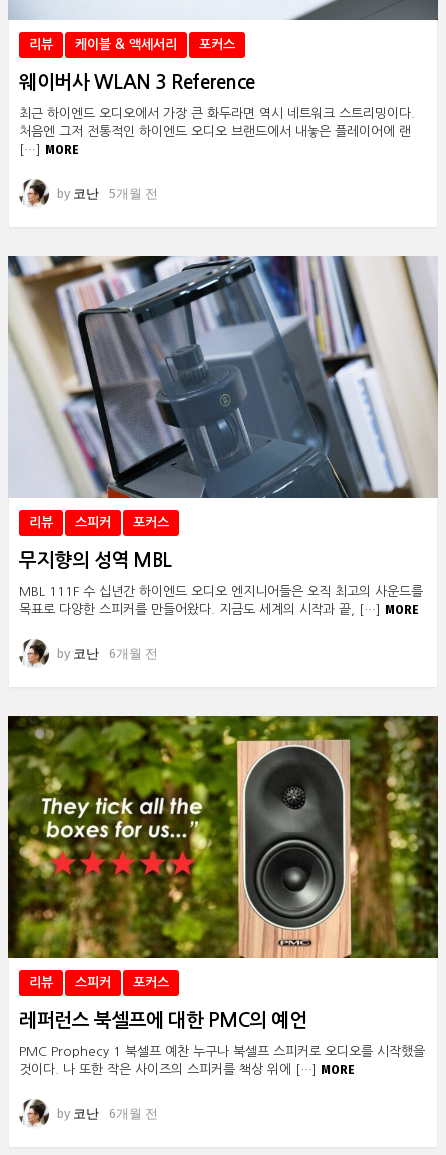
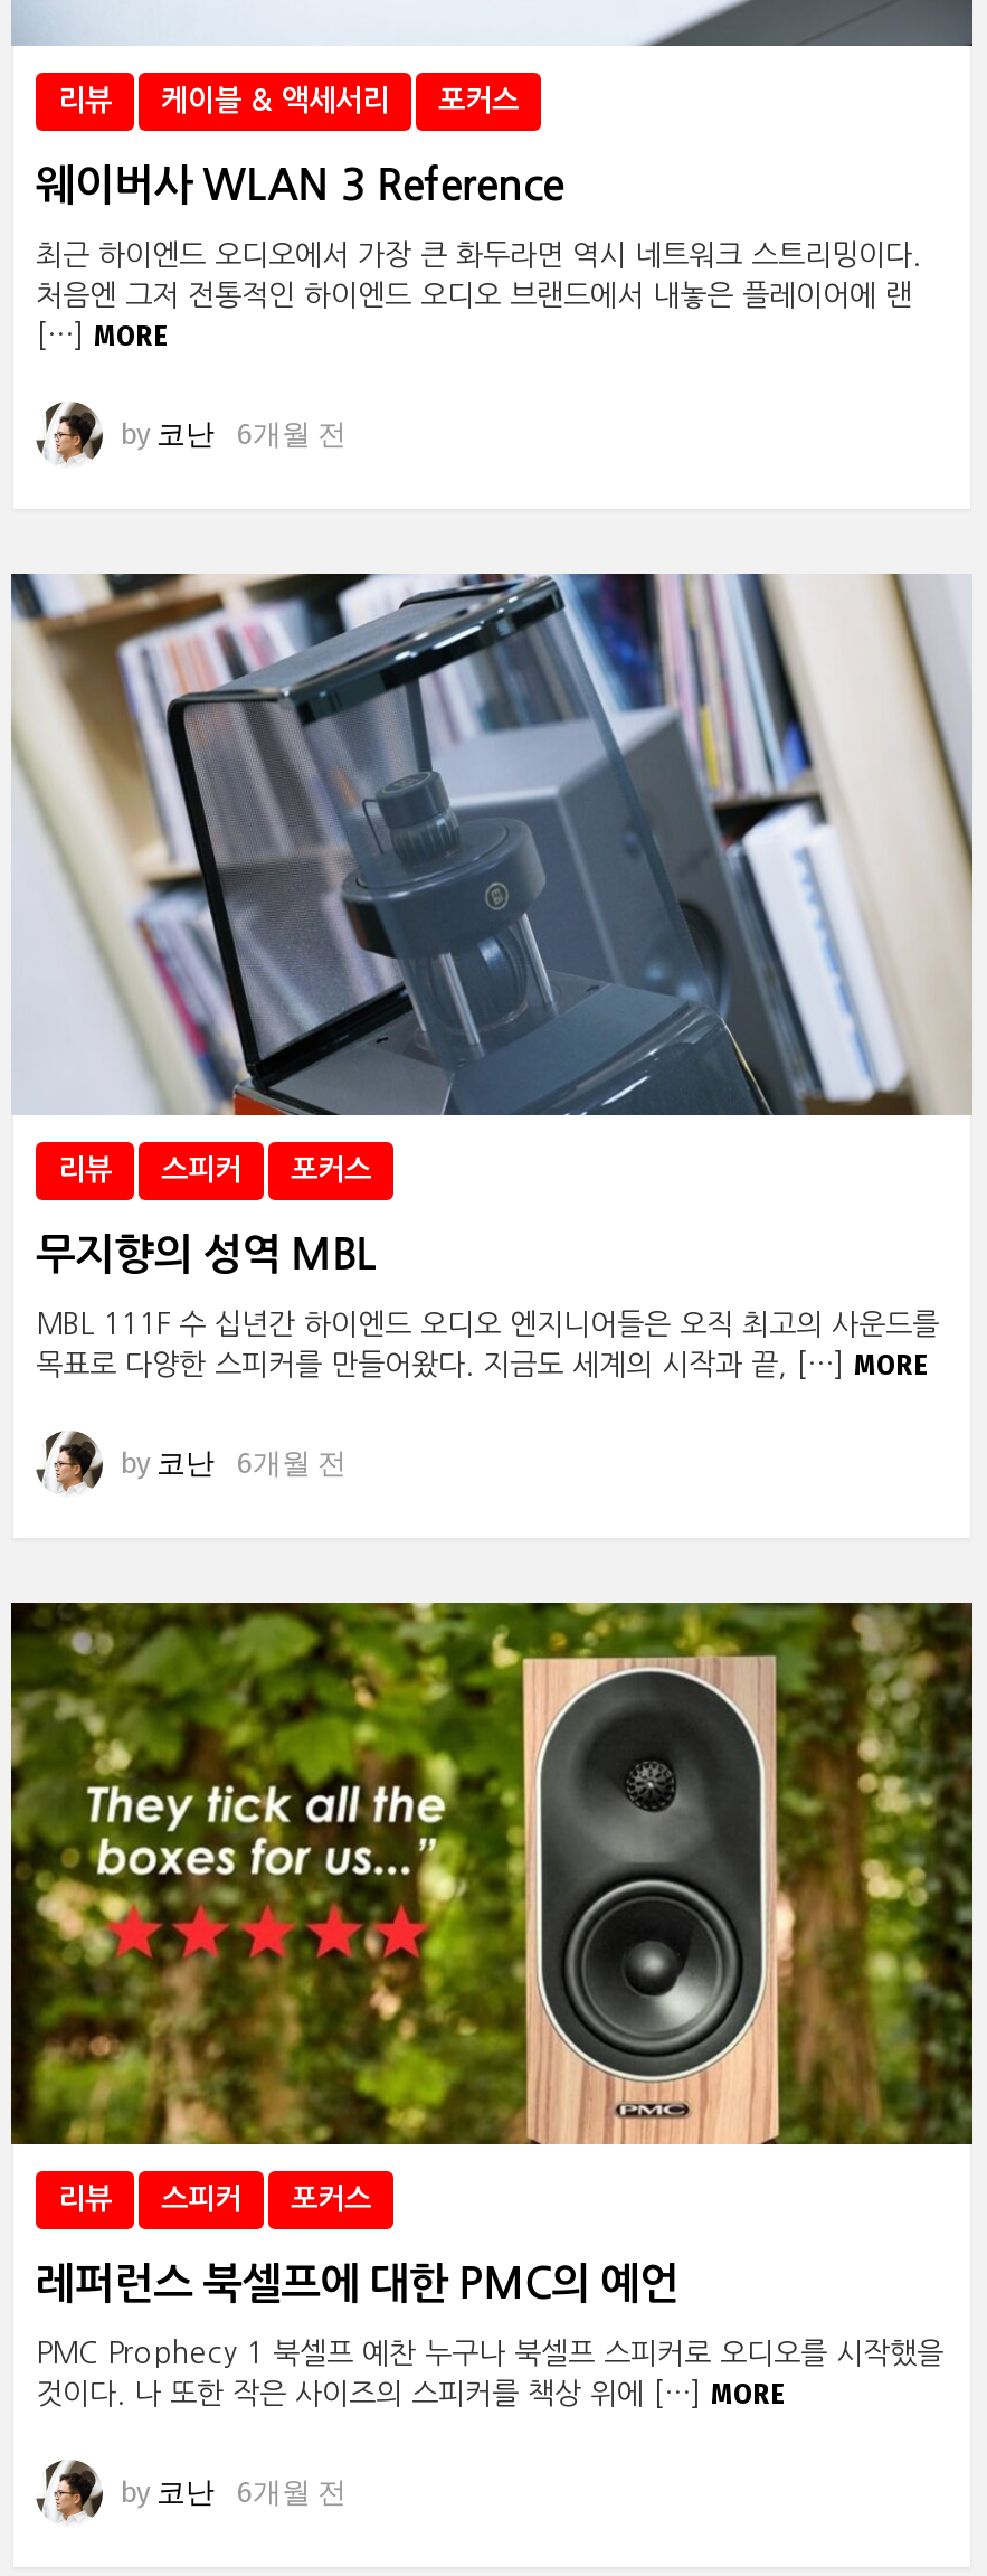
[57,186,158,201] by 코난 5개월 전 -> [121,416,347,449] by 코난 6개월 전

